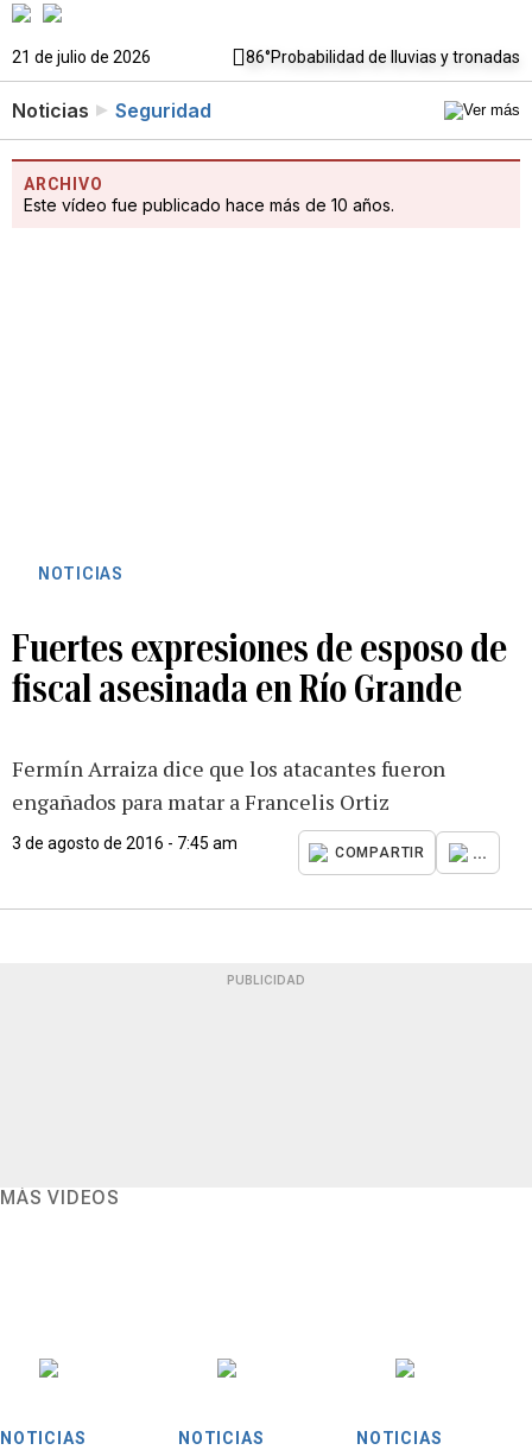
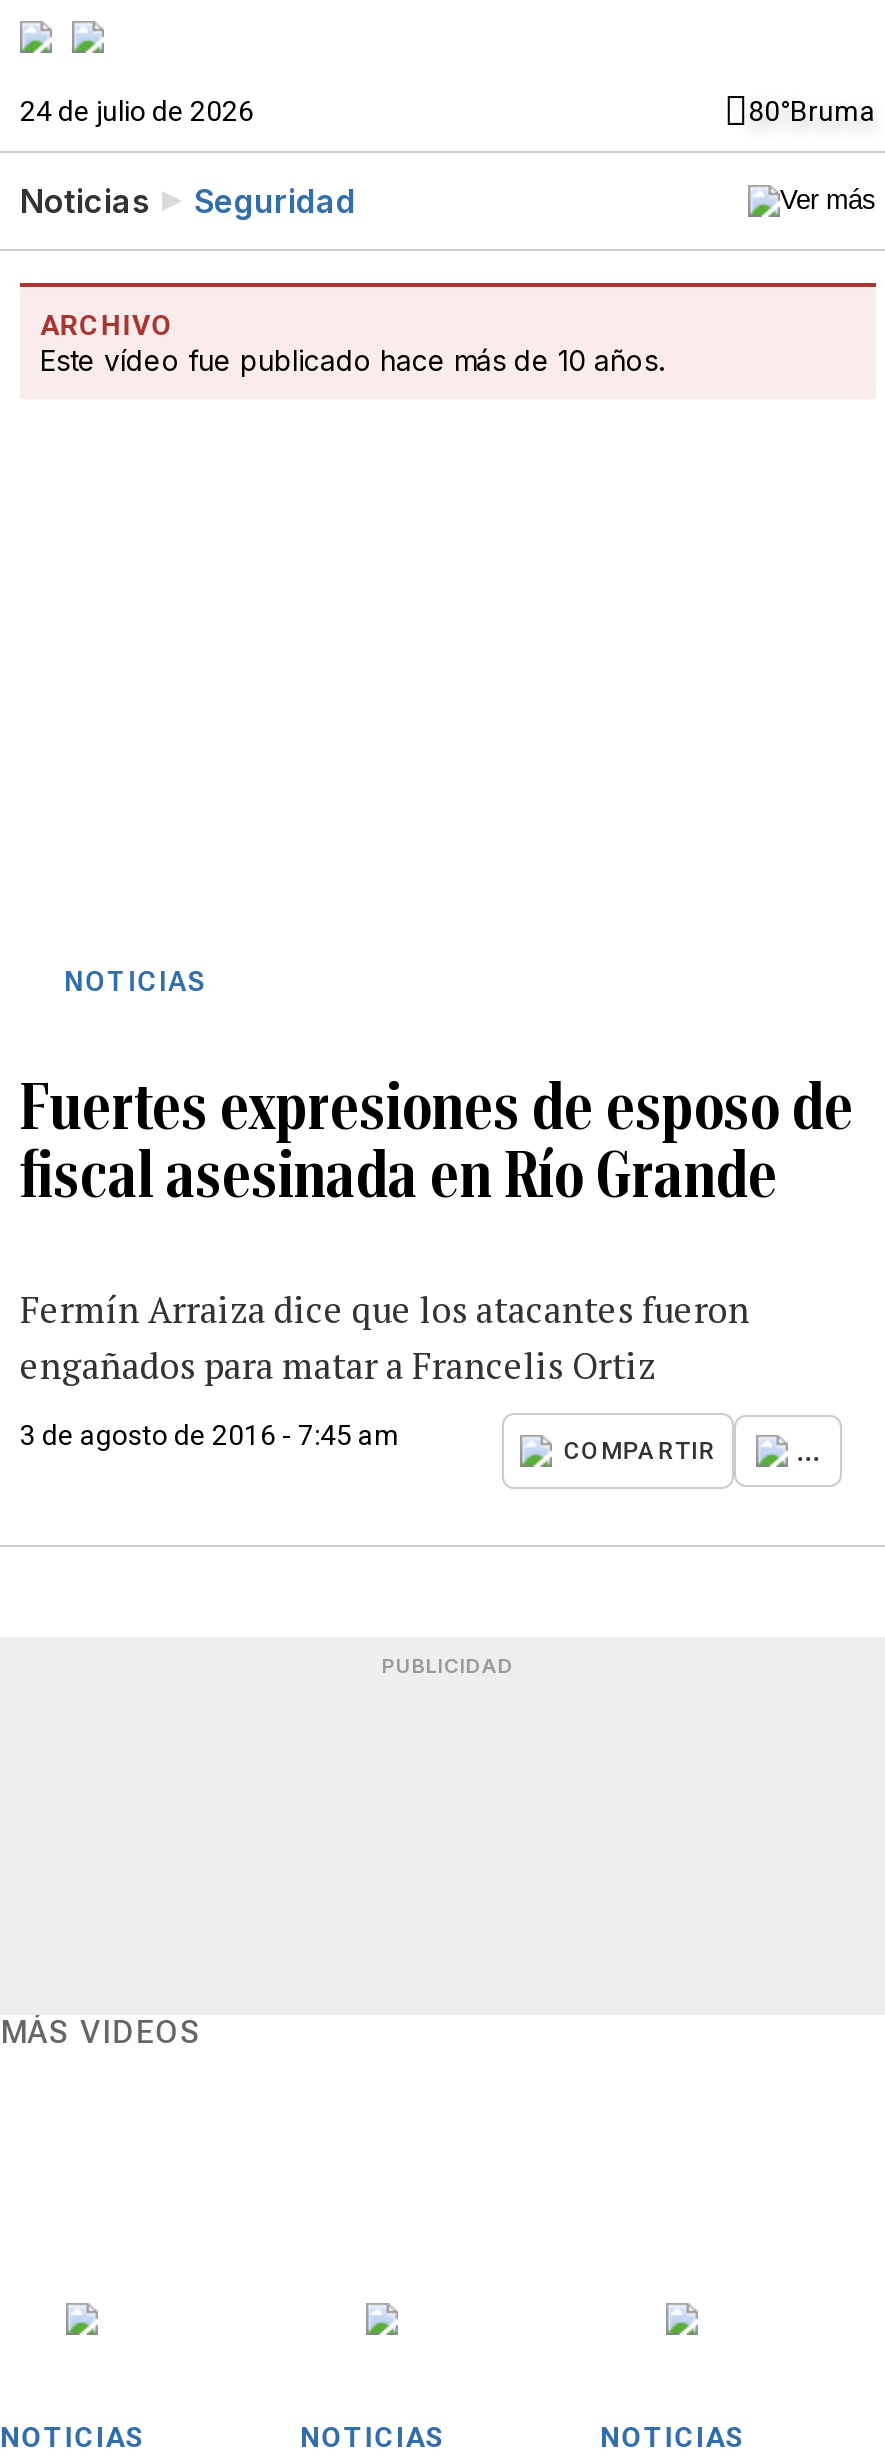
[12,48,520,67] 21 de julio de 2026 | 86°Probabilidad de lluvias y tronadas -> [20,95,876,127] 24 de julio de 2026 | 80°Bruma

